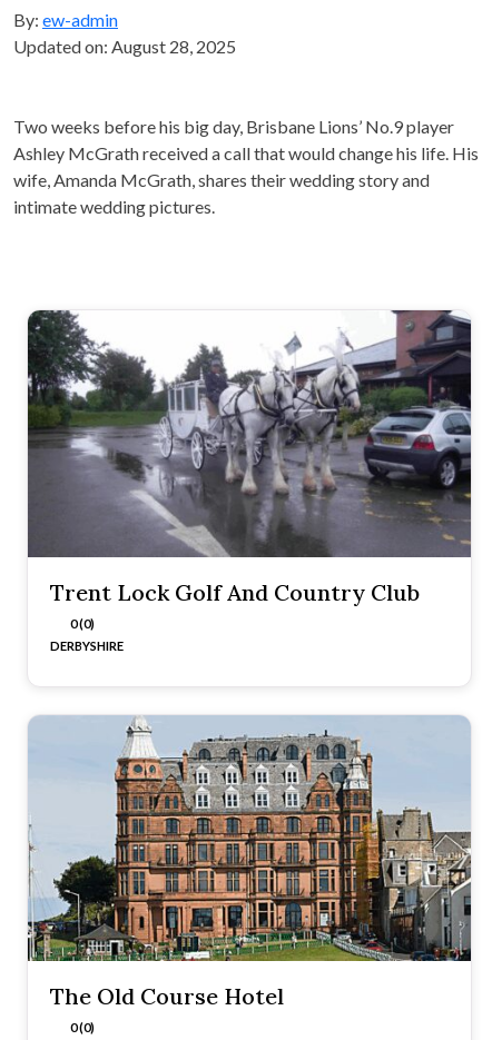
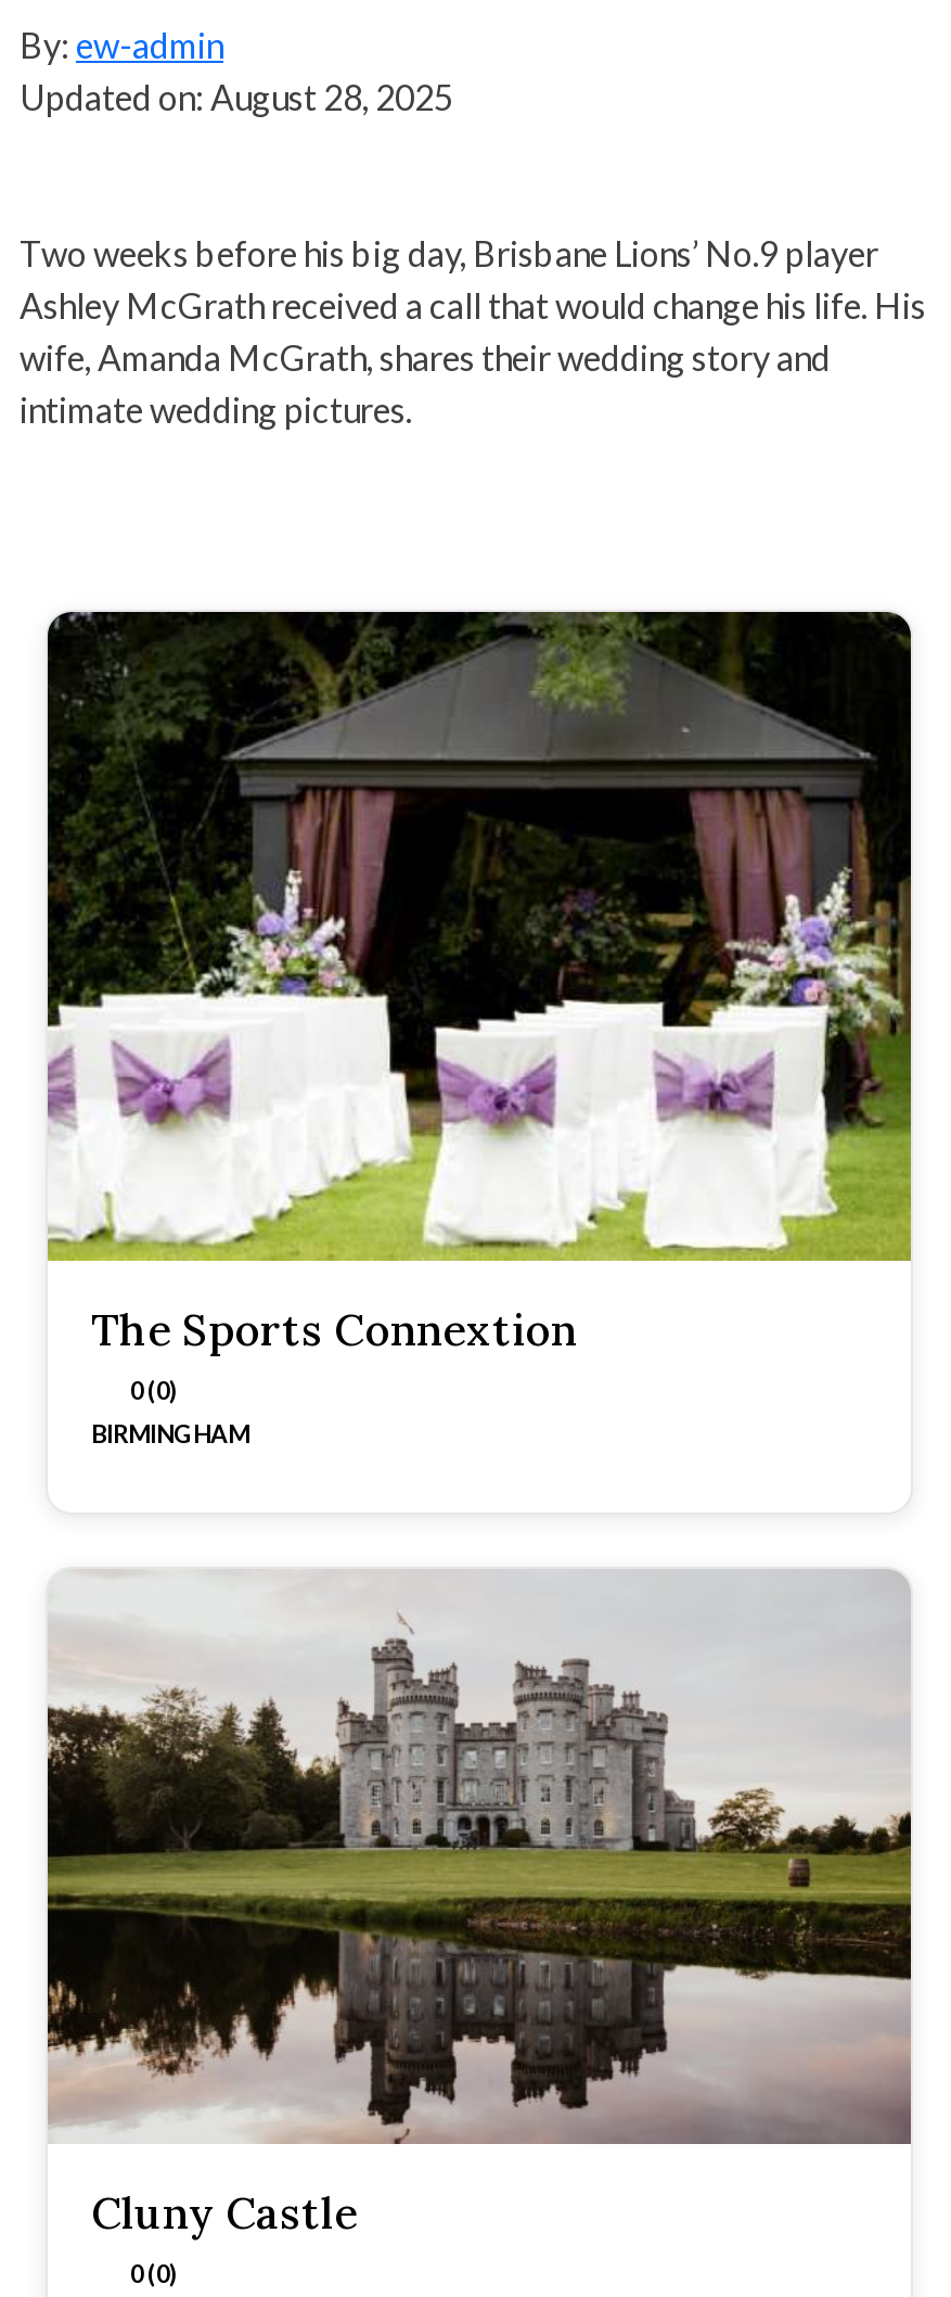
[27,309,472,606] [image] | Trent Lock Golf And Country Club -> [46,610,913,1355] [image] | The Sports Connextion
[50,638,124,652] DERBYSHIRE -> [91,1418,249,1446] BIRMINGHAM
[27,716,472,1010] [image] | The Old Course Hotel -> [46,1573,913,2239] [image] | Cluny Castle

